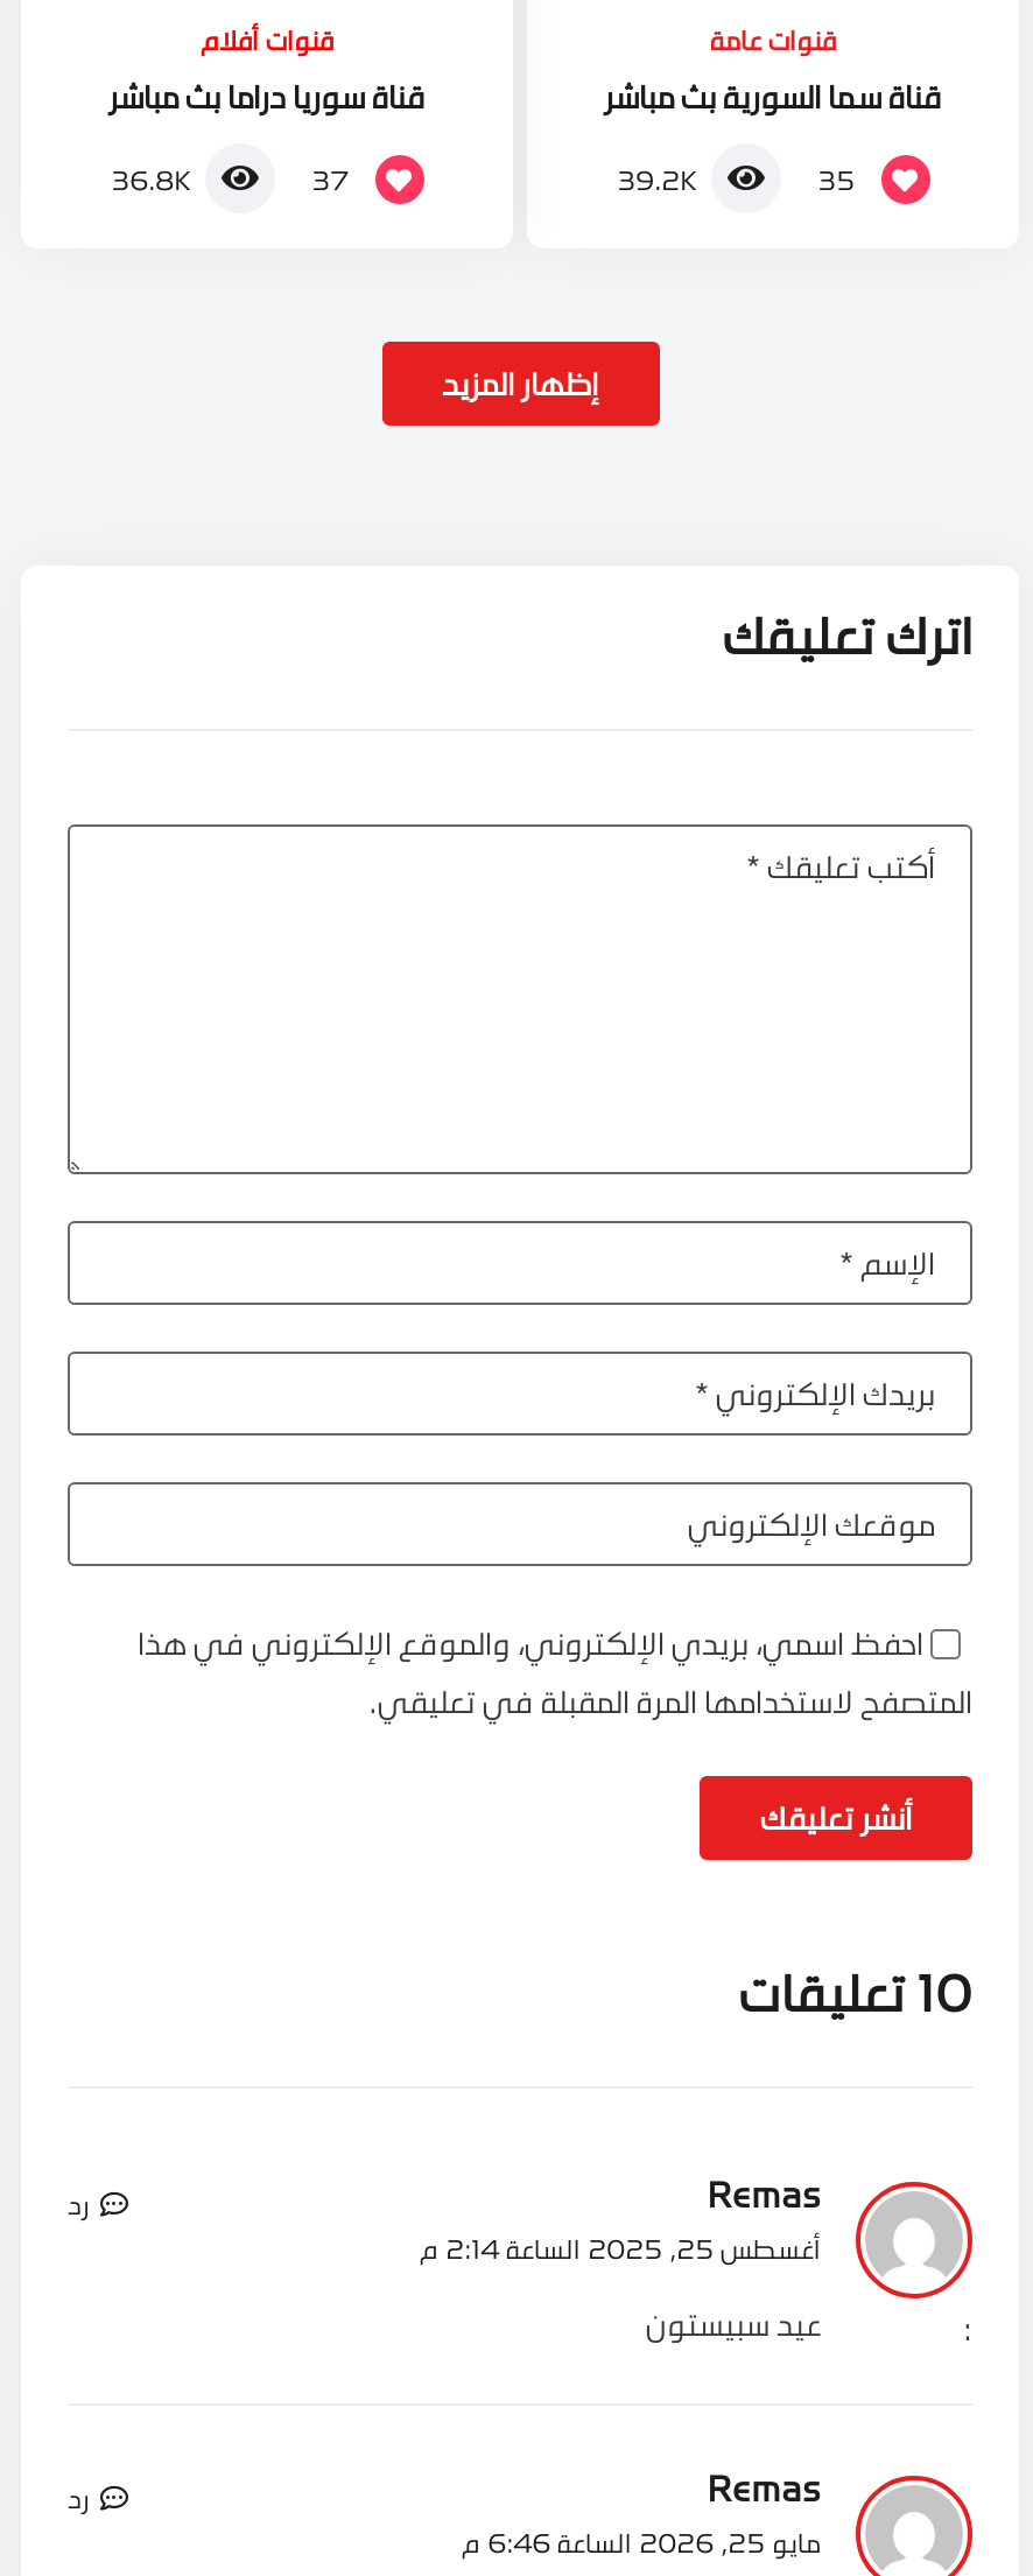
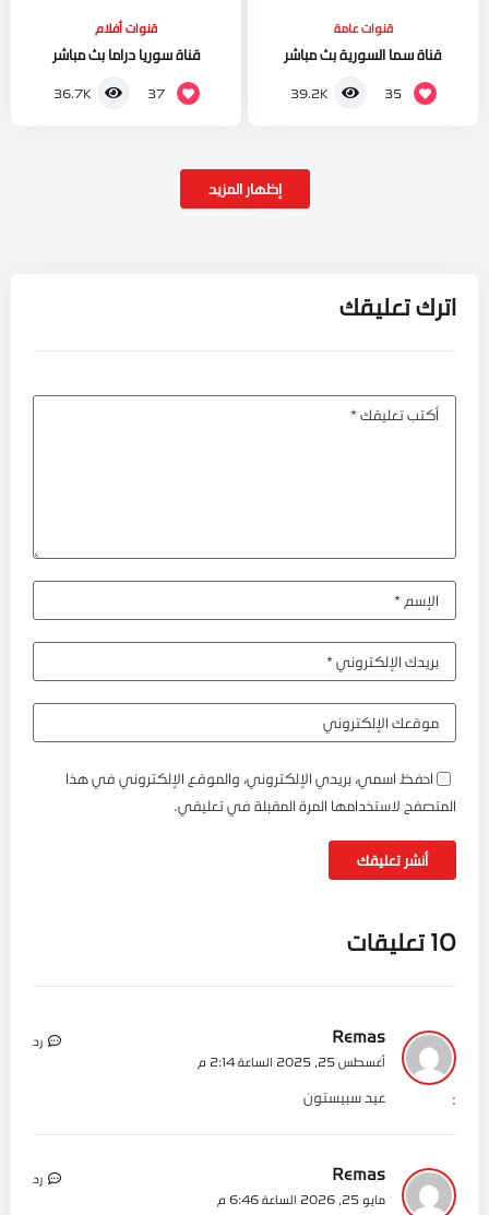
[111,158,190,205] 36.8K -> [53,83,90,105] 36.7K

